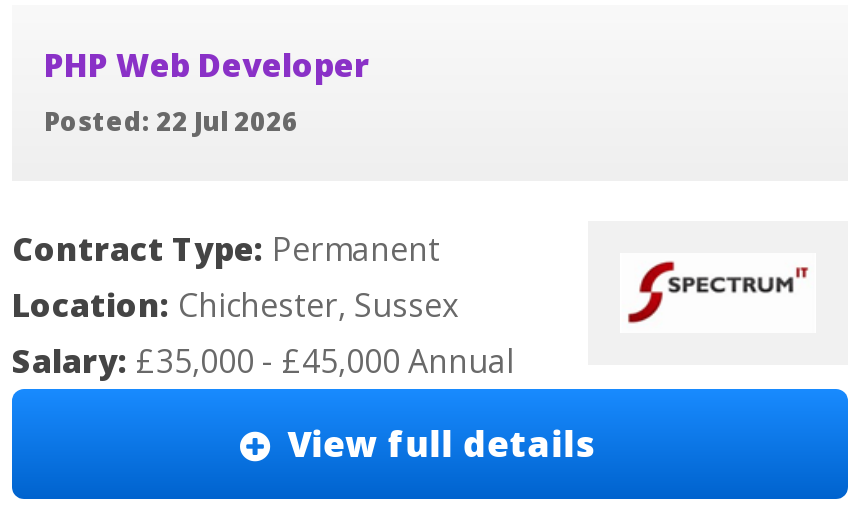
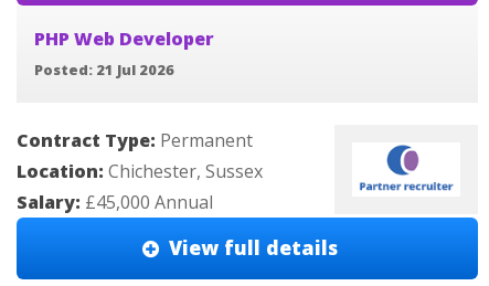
[44,102,298,138] Posted: 22 Jul 2026 -> [34,60,174,80] Posted: 21 Jul 2026
[626,258,810,338] [image] -> [357,145,455,191] [image]
[12,338,514,382] Salary: £35,000 - £45,000 Annual -> [17,190,213,214] Salary: £45,000 Annual

